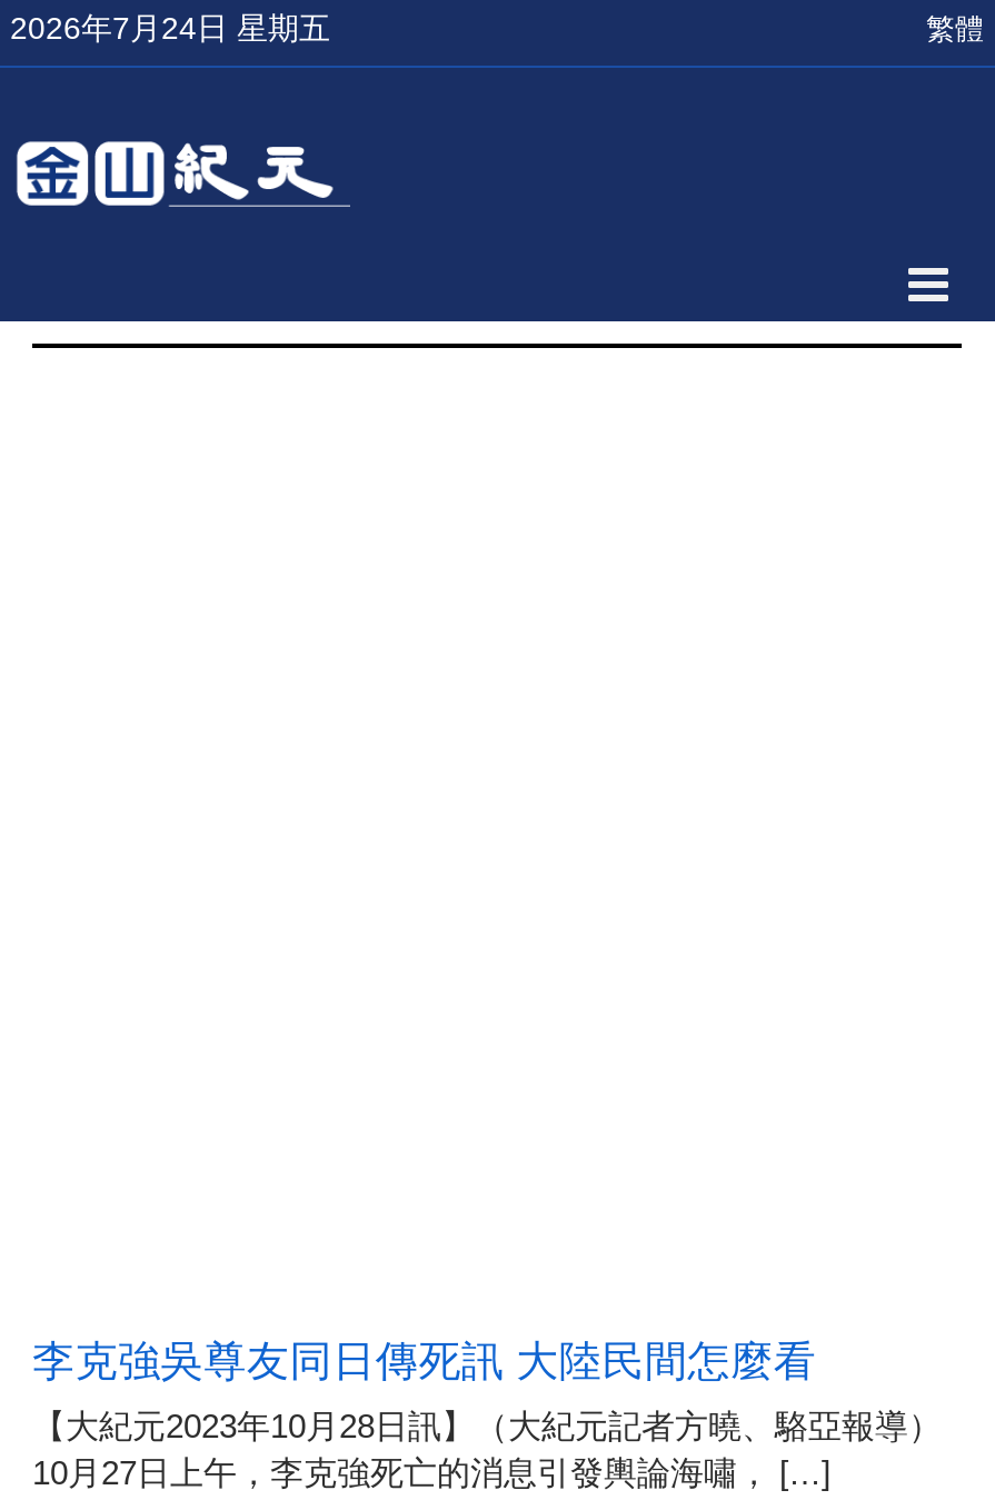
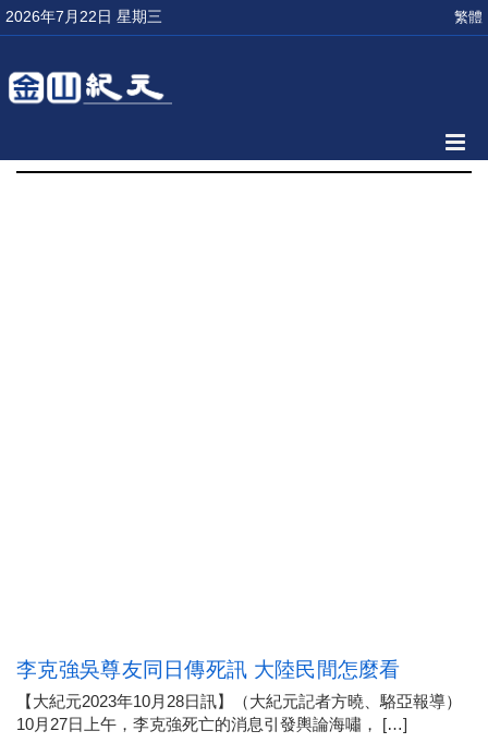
[10,10,330,46] 2026年7月24日 星期五 -> [5,8,162,25] 2026年7月22日 星期三

